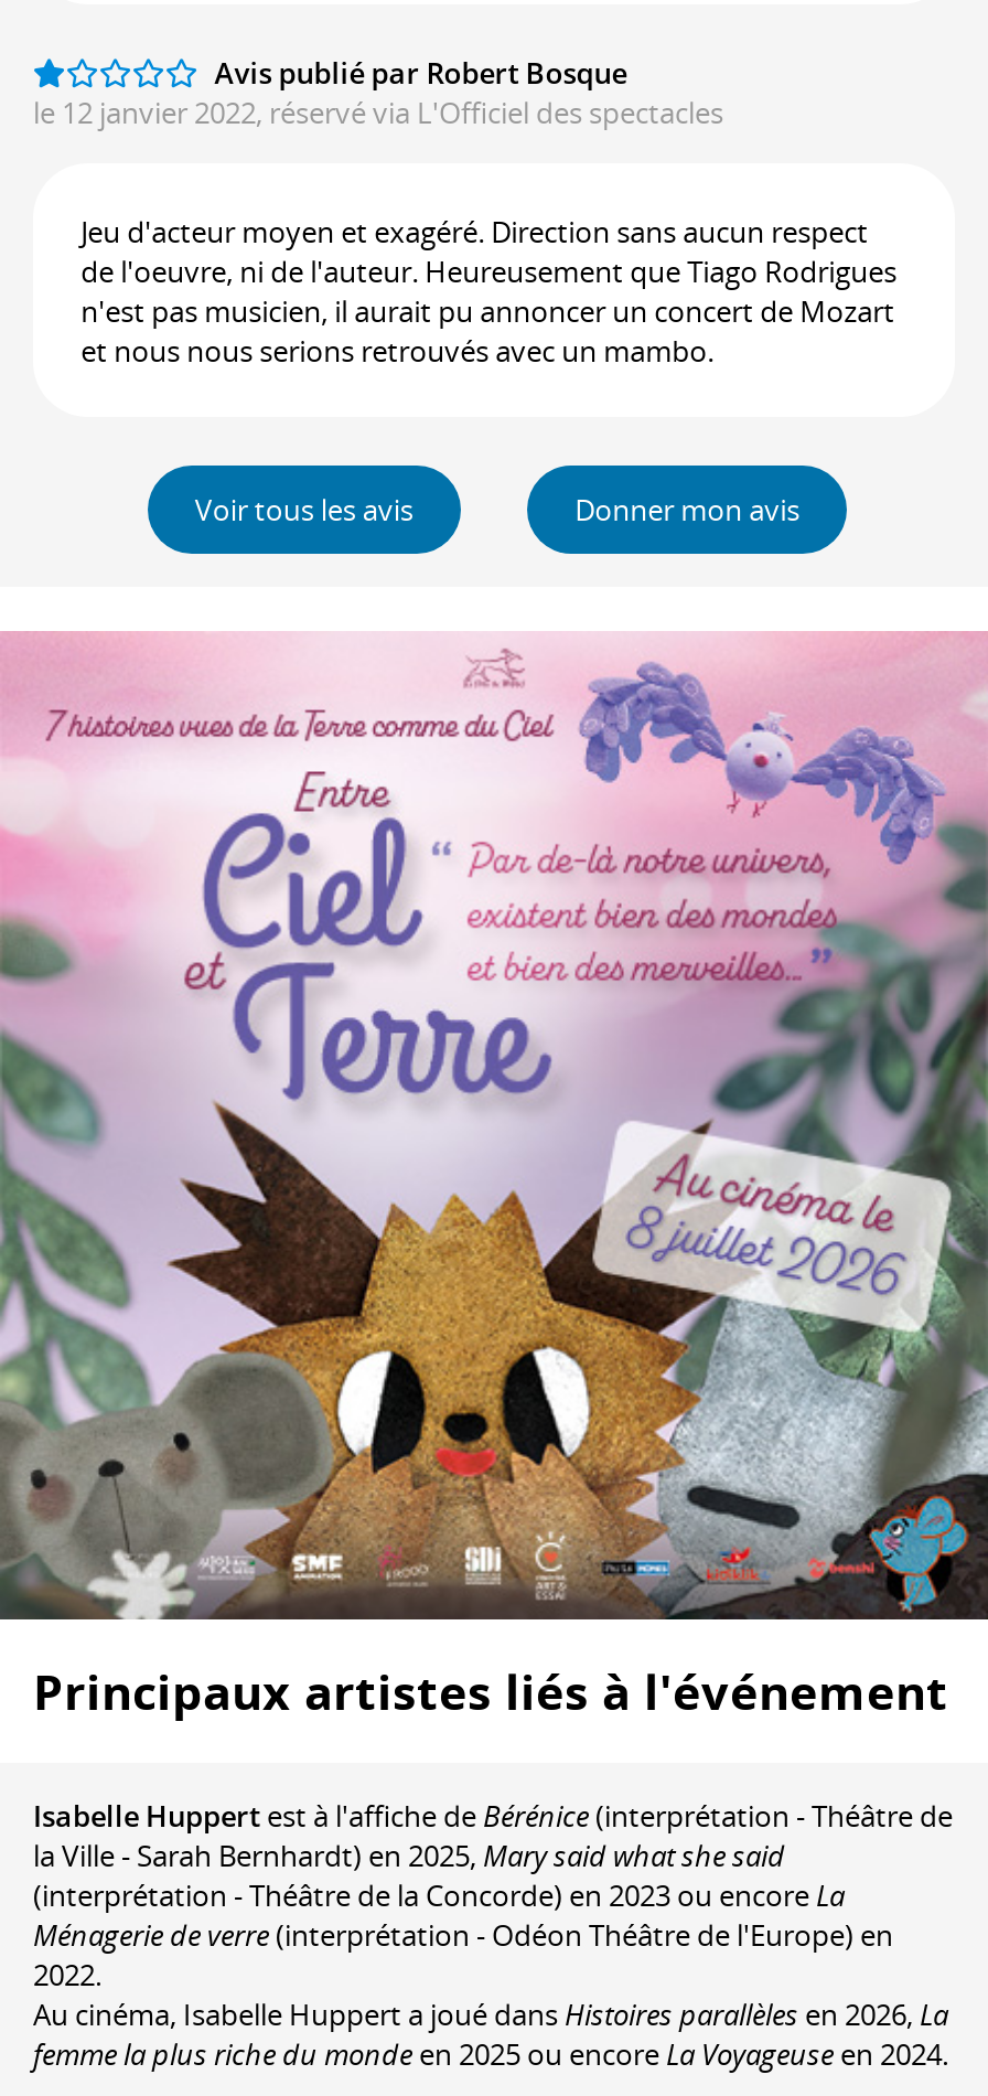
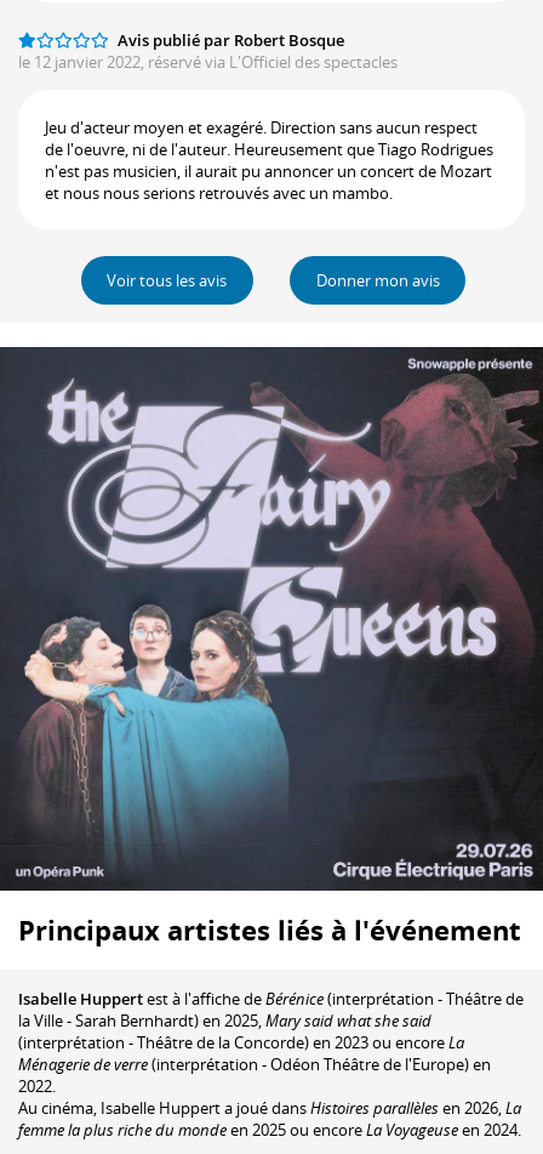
[7,631,981,1619] [image] -> [4,346,539,892] [image]

